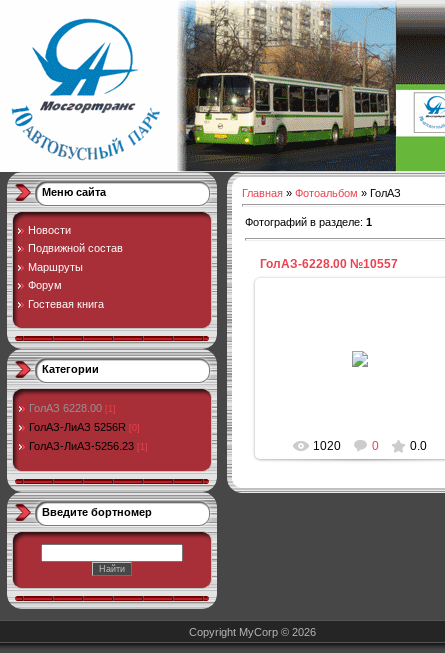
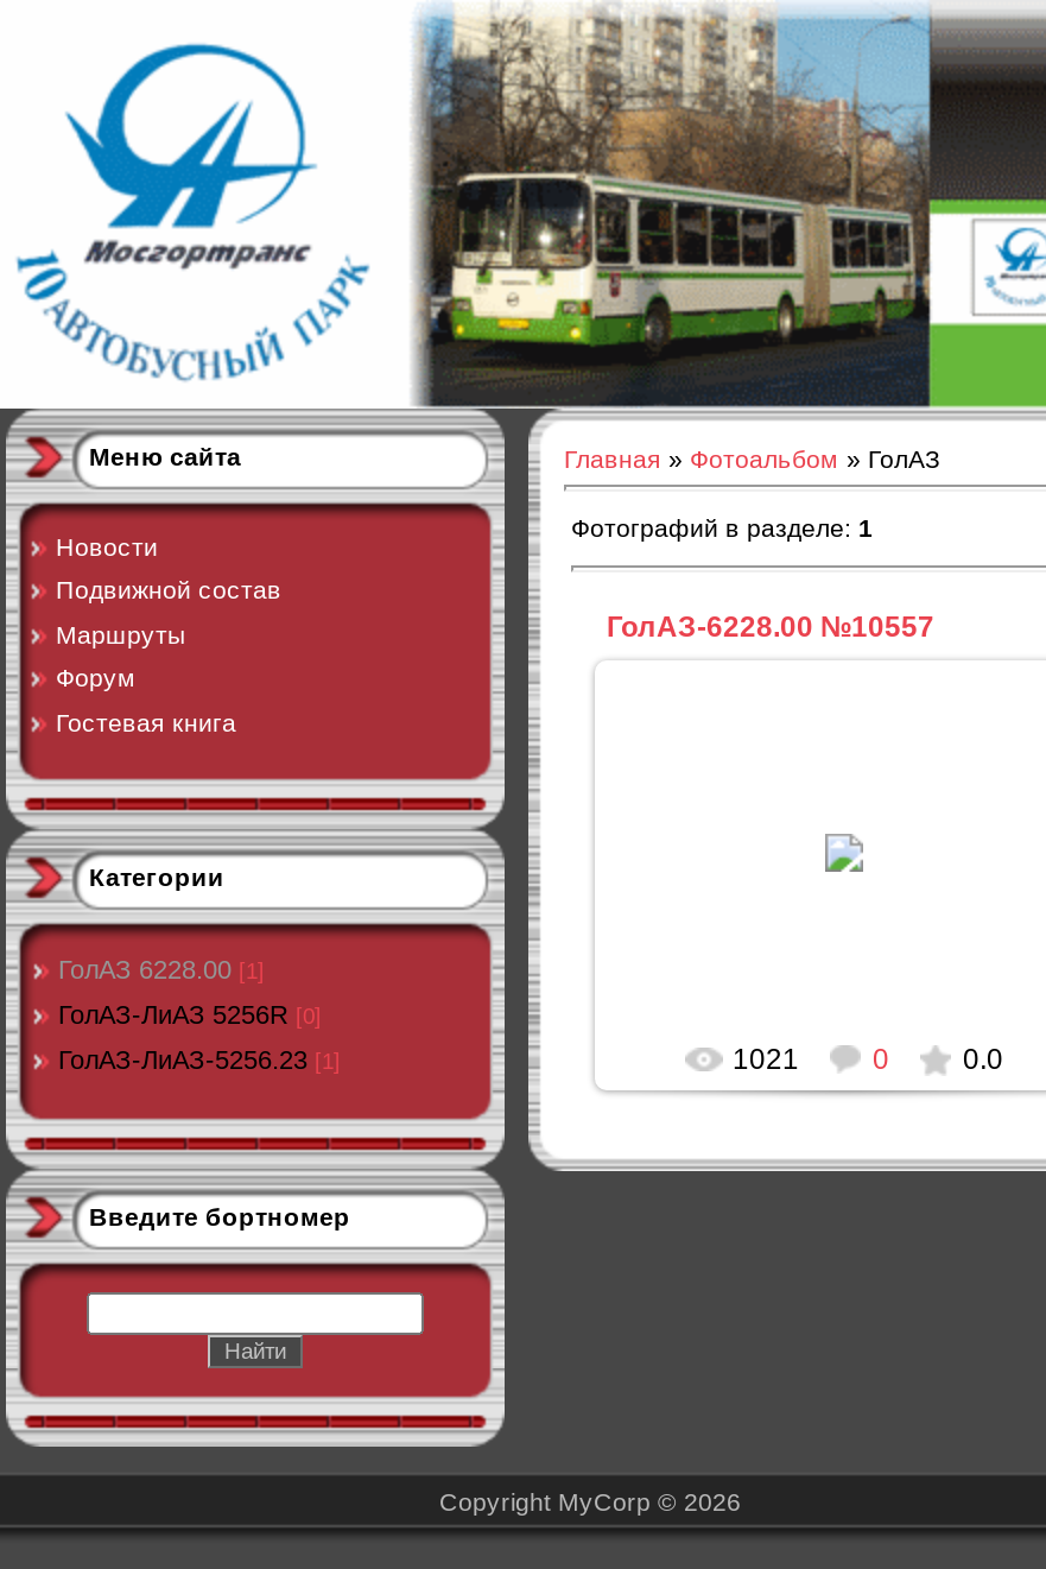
[313,439,341,453] 1020 -> [733,1044,799,1077] 1021

